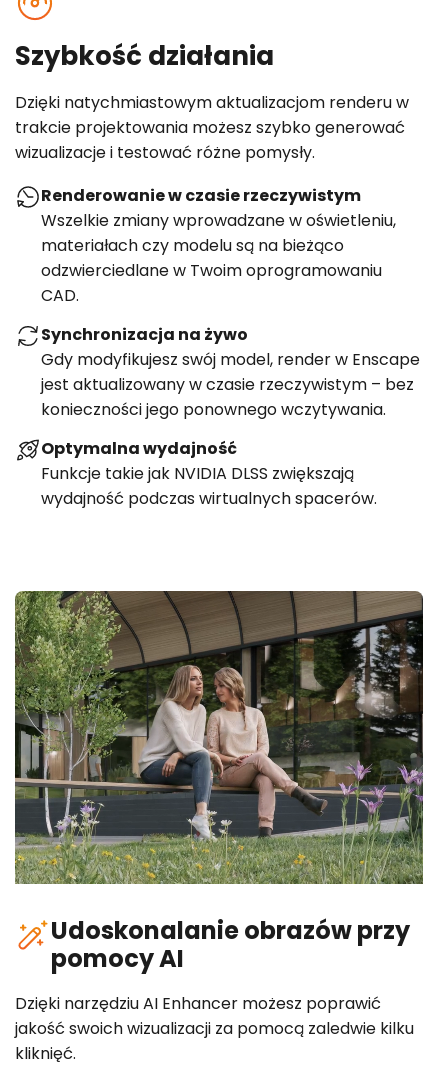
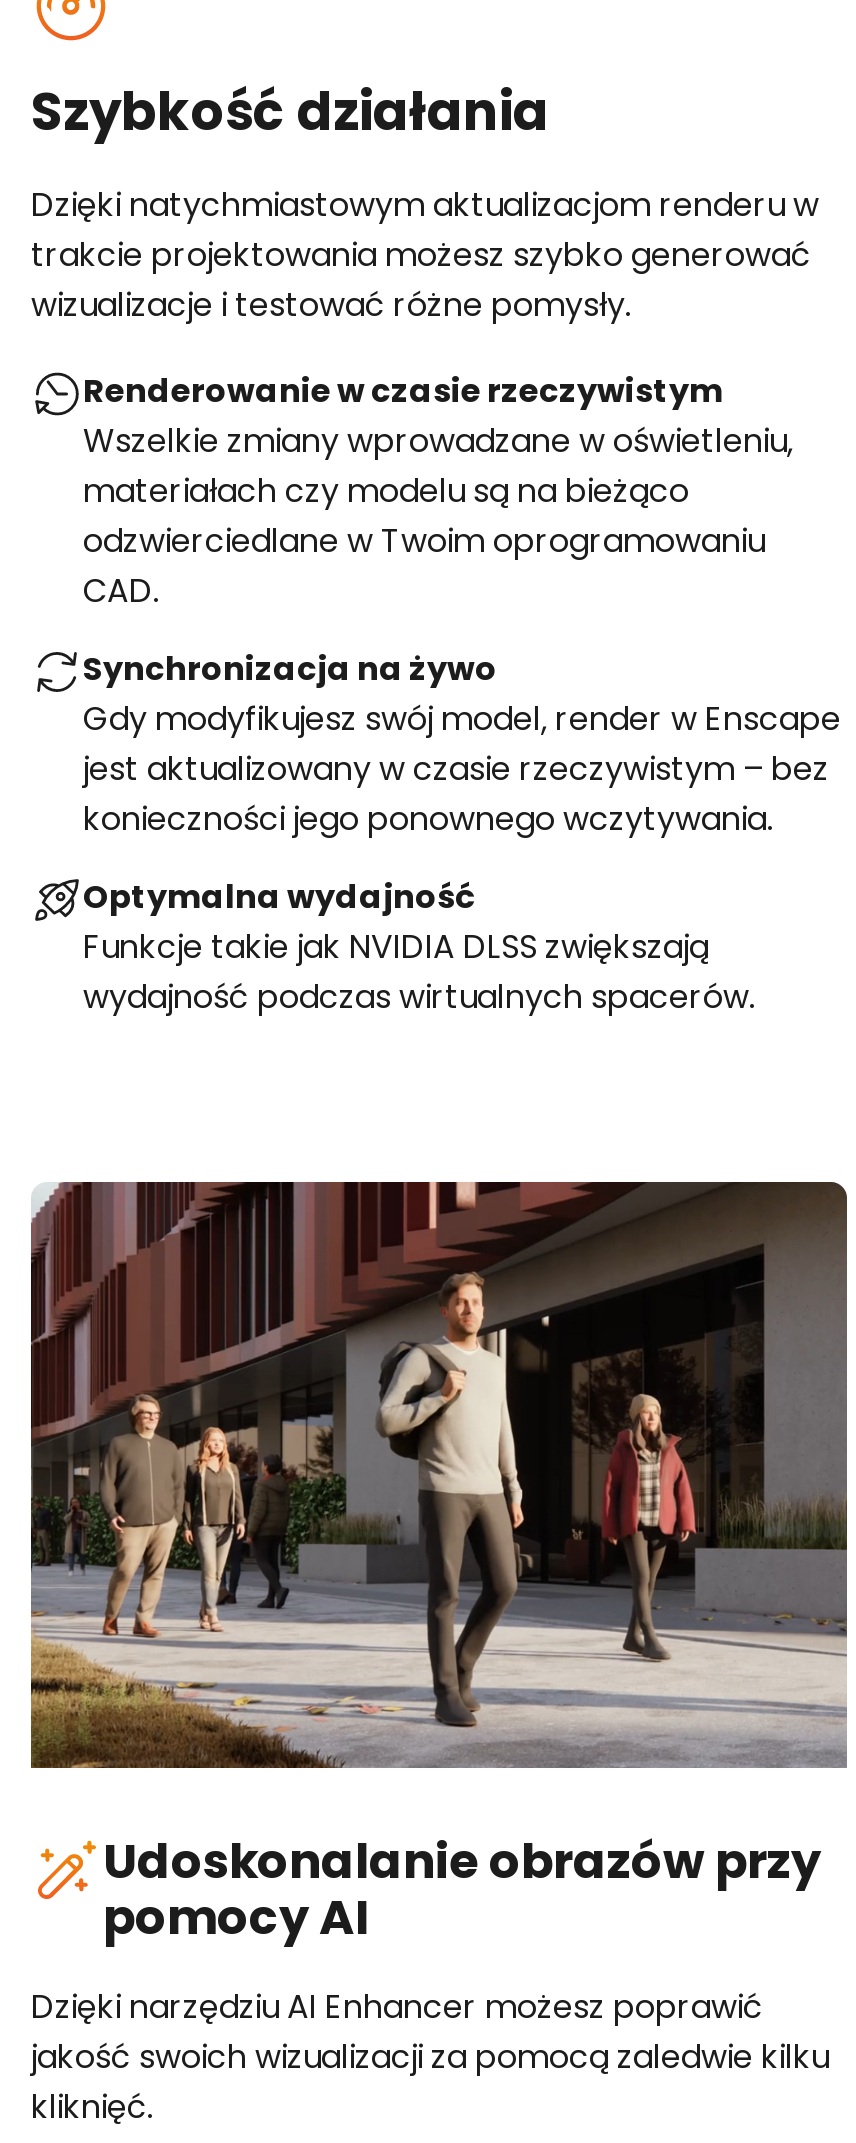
[14,590,424,885] [image] -> [29,1180,847,1770] [image]

